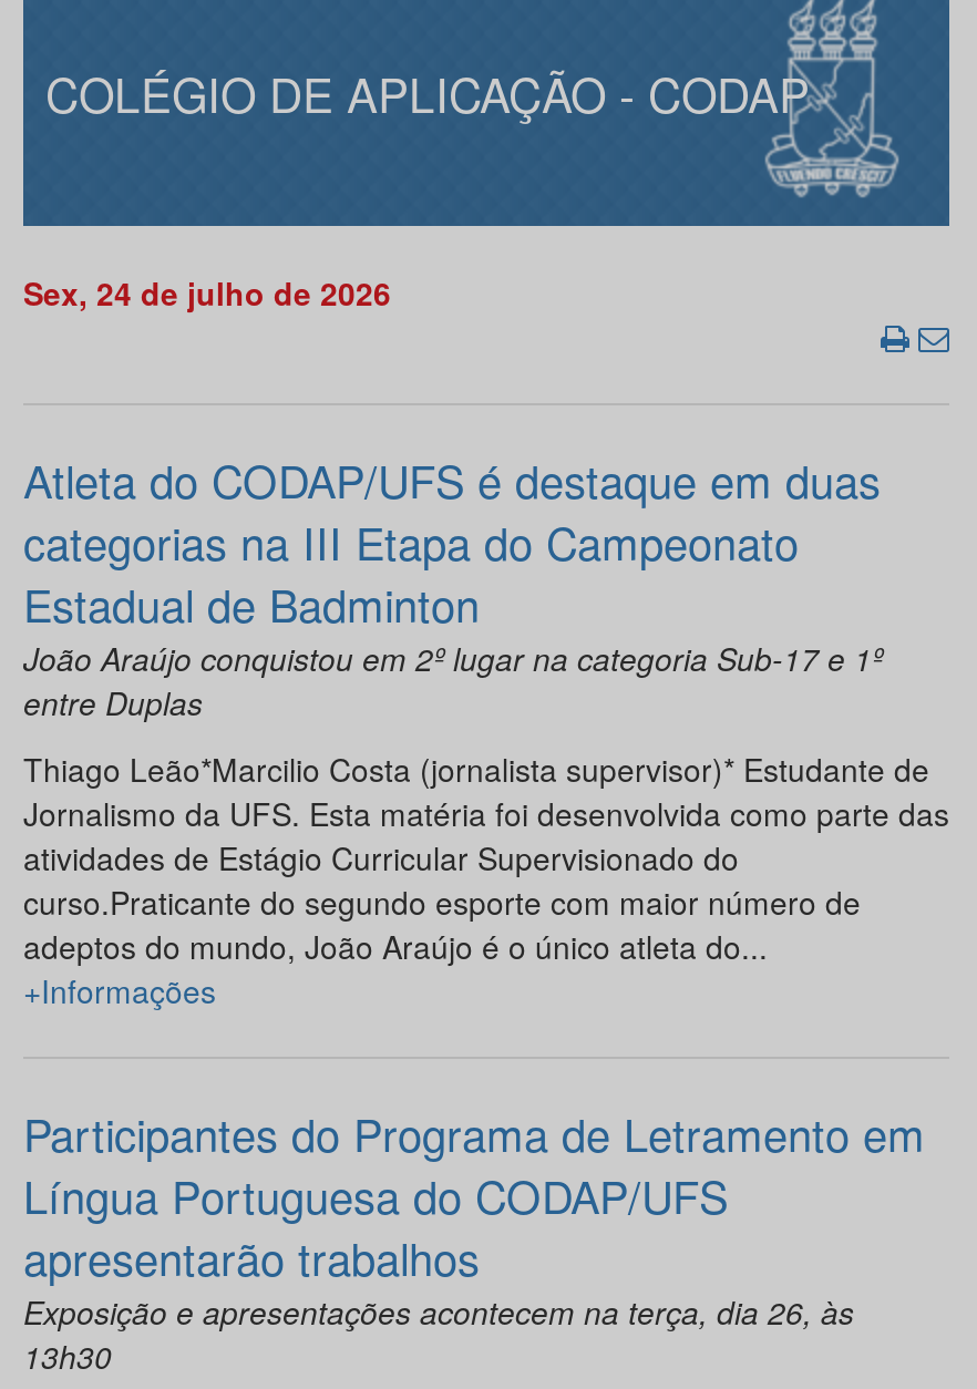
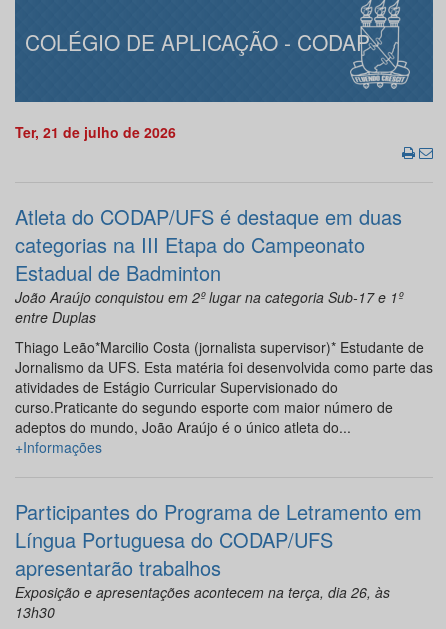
[23,271,391,315] Sex, 24 de julho de 2026 -> [15,122,176,142] Ter, 21 de julho de 2026

